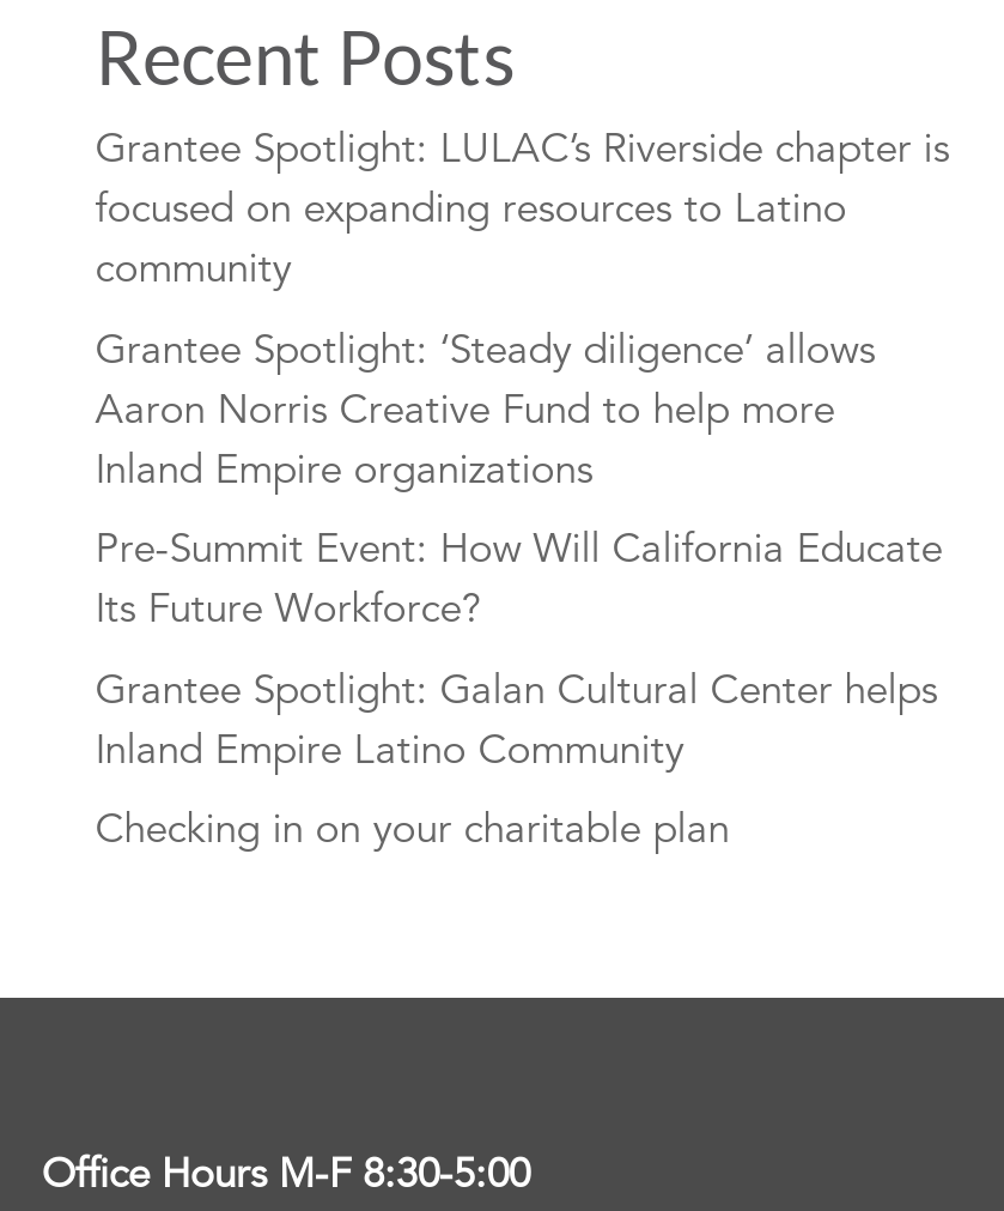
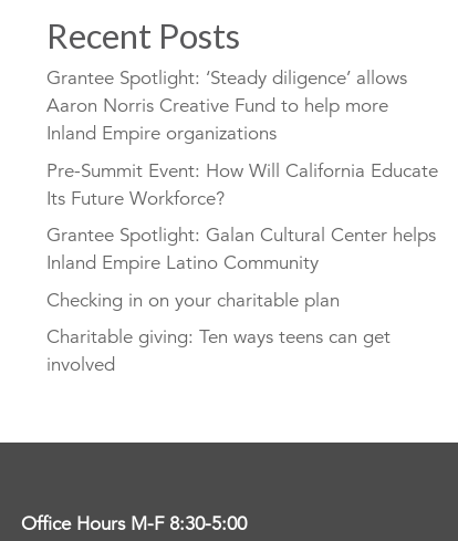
[95,124,950,294] Grantee Spotlight: LULAC’s Riverside chapter is | focused on expanding resources to Latino | community -> none
moved [95,324,942,854] -> [46,66,438,312]: Grantee Spotlight: ‘Steady diligence’ allows | Aaron Norris Creative Fund to help more | Inland Empire organizations | Pre-Summit Event: How Will California Educate | Its Future Workforce? | Grantee Spotlight: Galan Cultural Center helps | Inland Empire Latino Community | Checking in on your charitable plan
none -> [46,325,390,376] Charitable giving: Ten ways teens can get | involved

